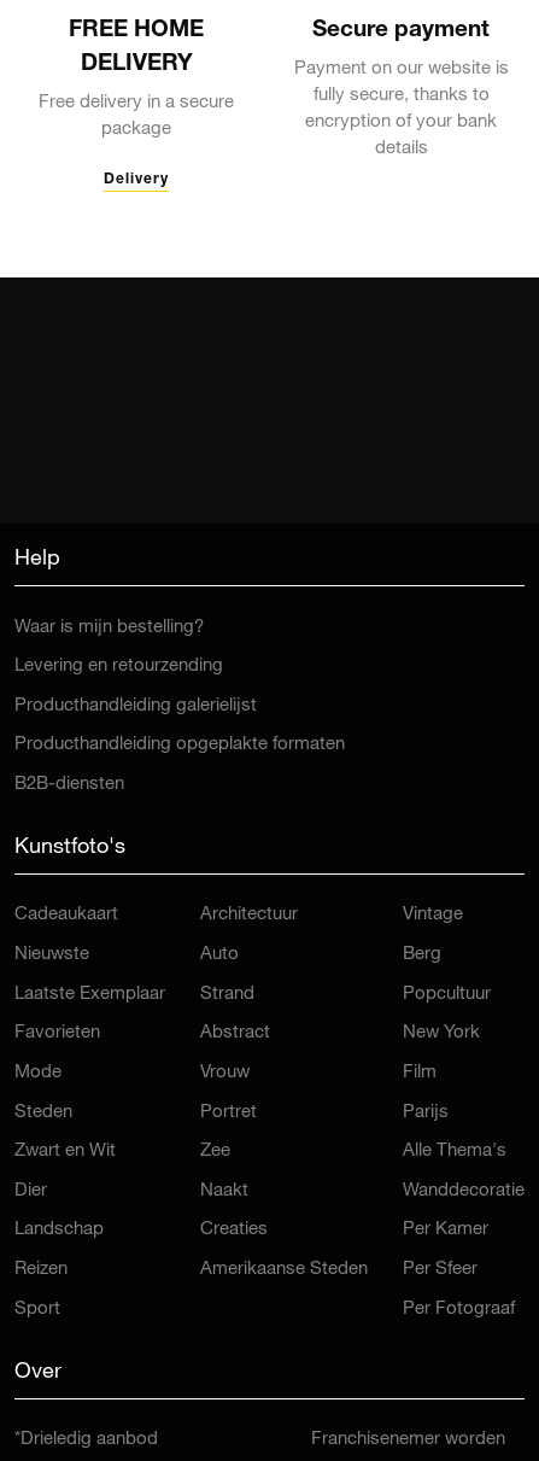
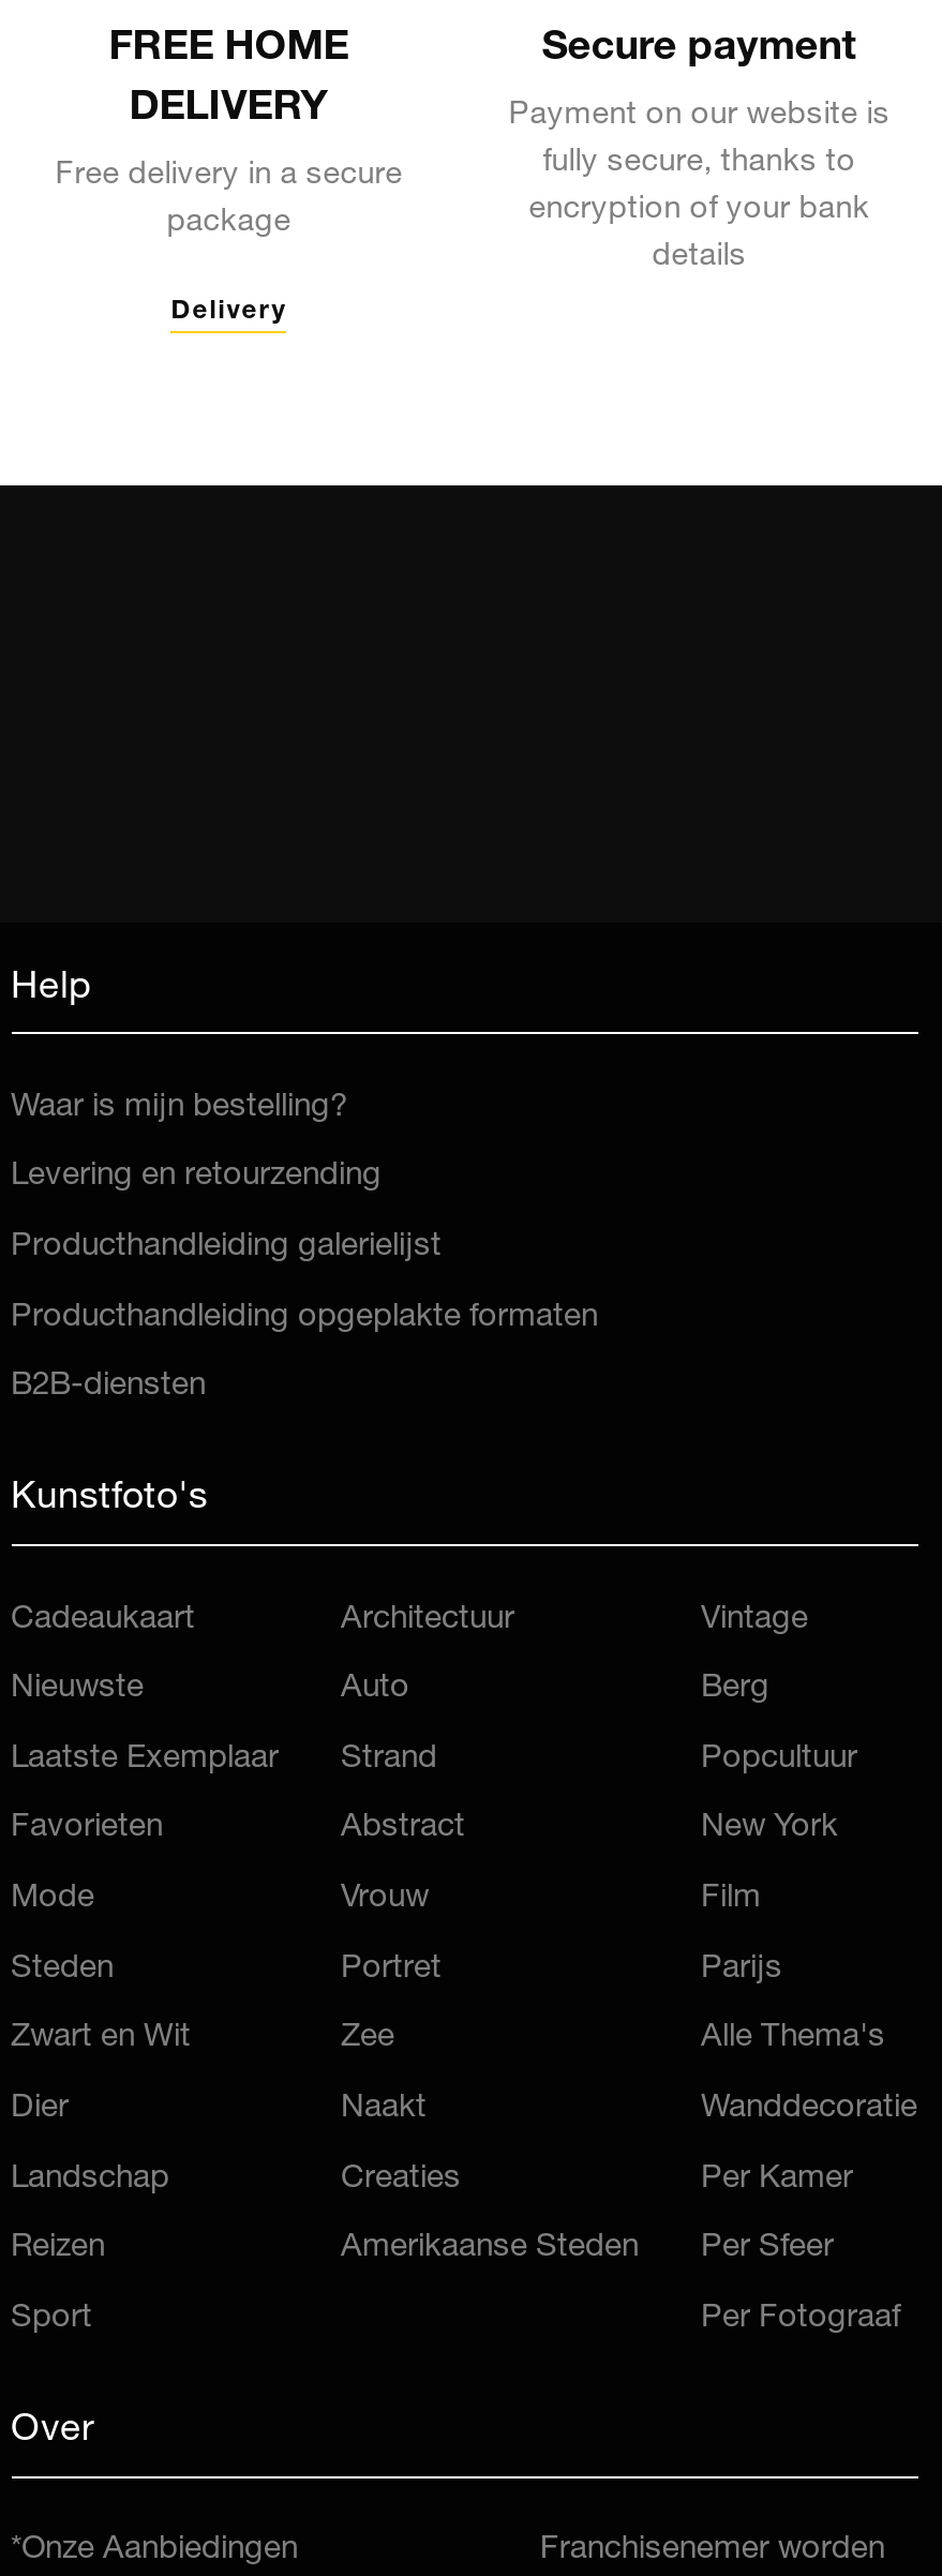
[14,1431,157,1449] *Drieledig aanbod -> [11,2534,298,2566] *Onze Aanbiedingen

